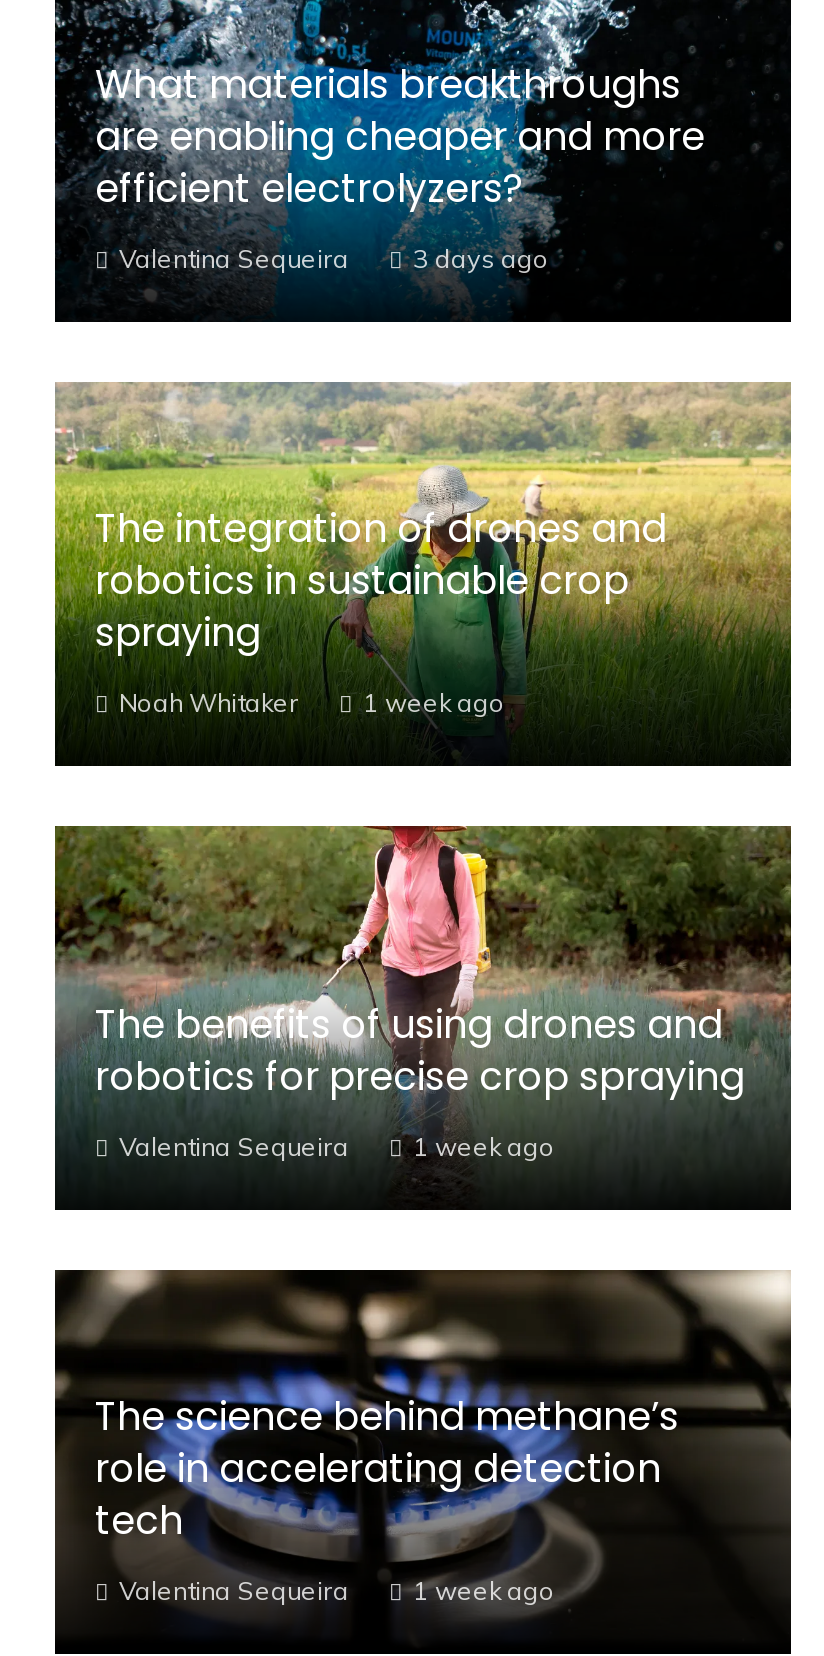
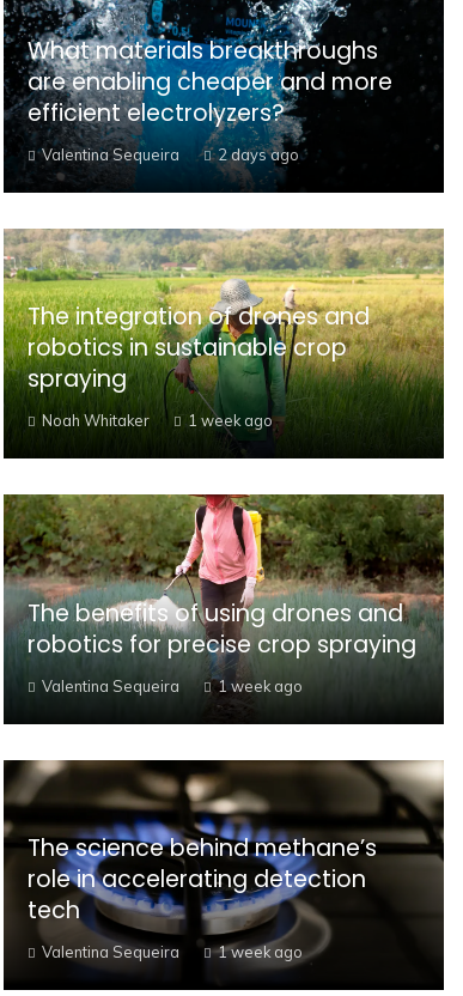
[119,241,549,273] Valentina Sequeira 3 days ago -> [42,144,299,163] Valentina Sequeira 2 days ago

